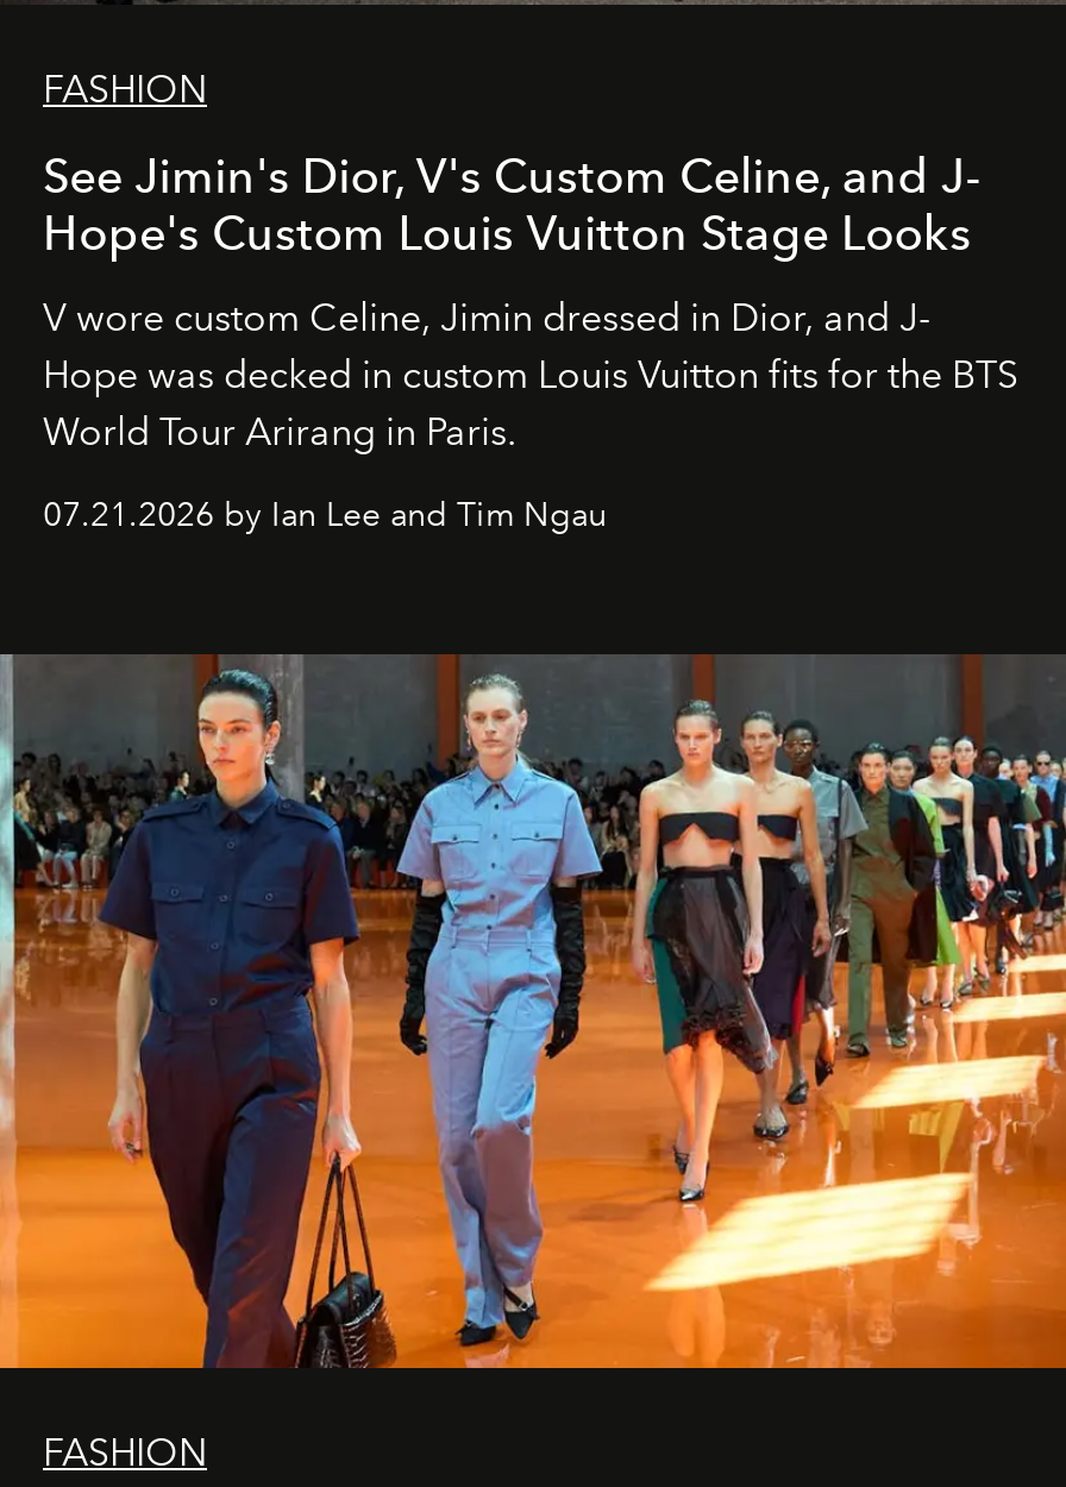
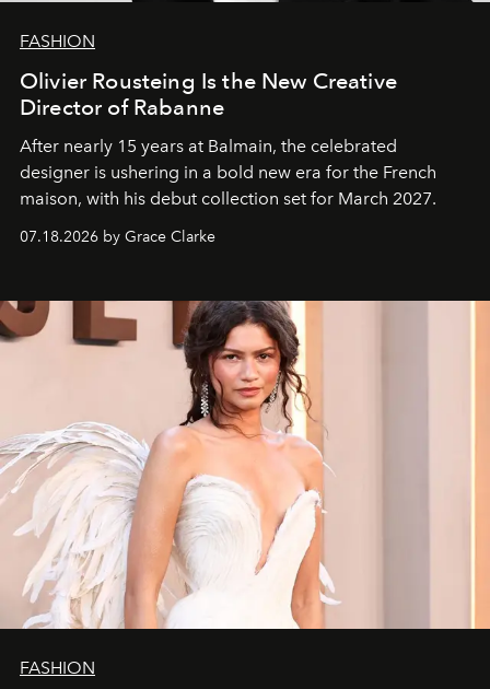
[43,148,980,262] See Jimin's Dior, V's Custom Celine, and J- | Hope's Custom Louis Vuitton Stage Looks -> [20,68,397,120] Olivier Rousteing Is the New Creative | Director of Rabanne
[43,295,1018,455] V wore custom Celine, Jimin dressed in Dior, and J- | Hope was decked in custom Louis Vuitton fits for the BTS | World Tour Arirang in Paris. -> [20,136,436,209] After nearly 15 years at Balmain, the celebrated | designer is ushering in a bold new era for the French | maison, with his debut collection set for March 2027.
[43,495,607,536] 07.21.2026 by Ian Lee and Tim Ngau -> [20,228,215,246] 07.18.2026 by Grace Clarke
[7,654,1059,1370] [image] -> [3,300,487,630] [image]

